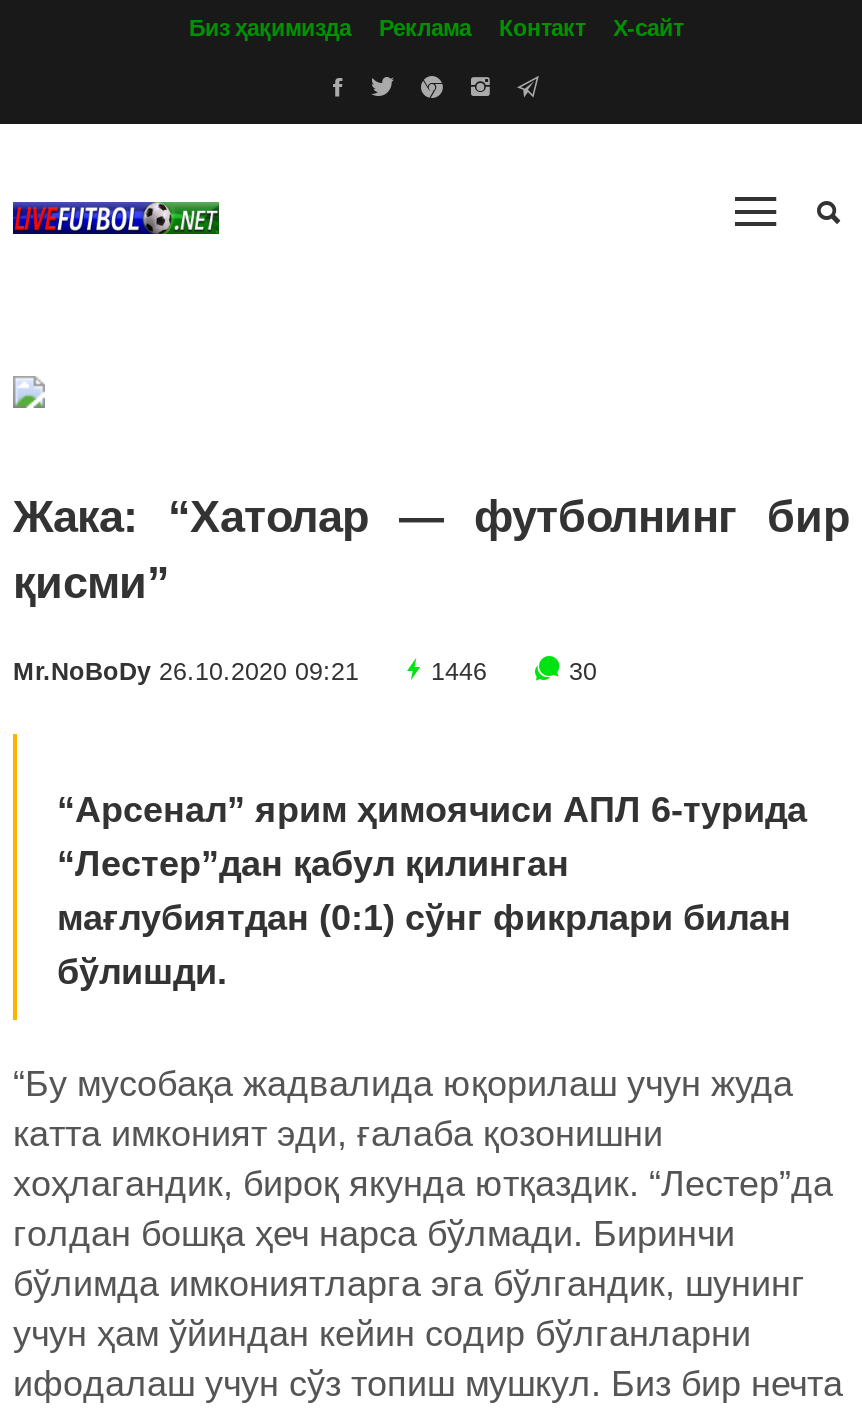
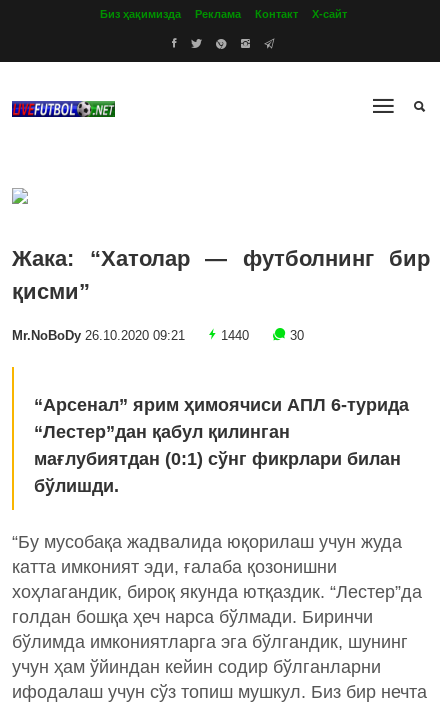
[431,659,487,687] 1446 -> [221,329,249,343] 1440

